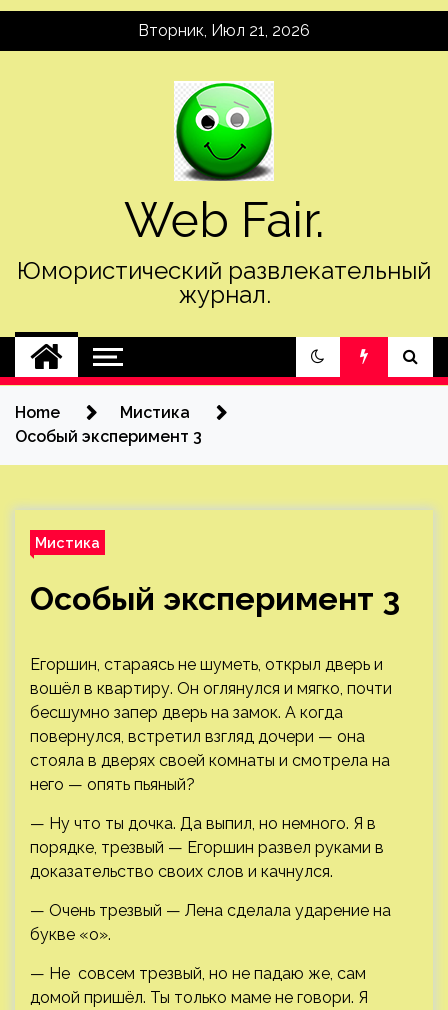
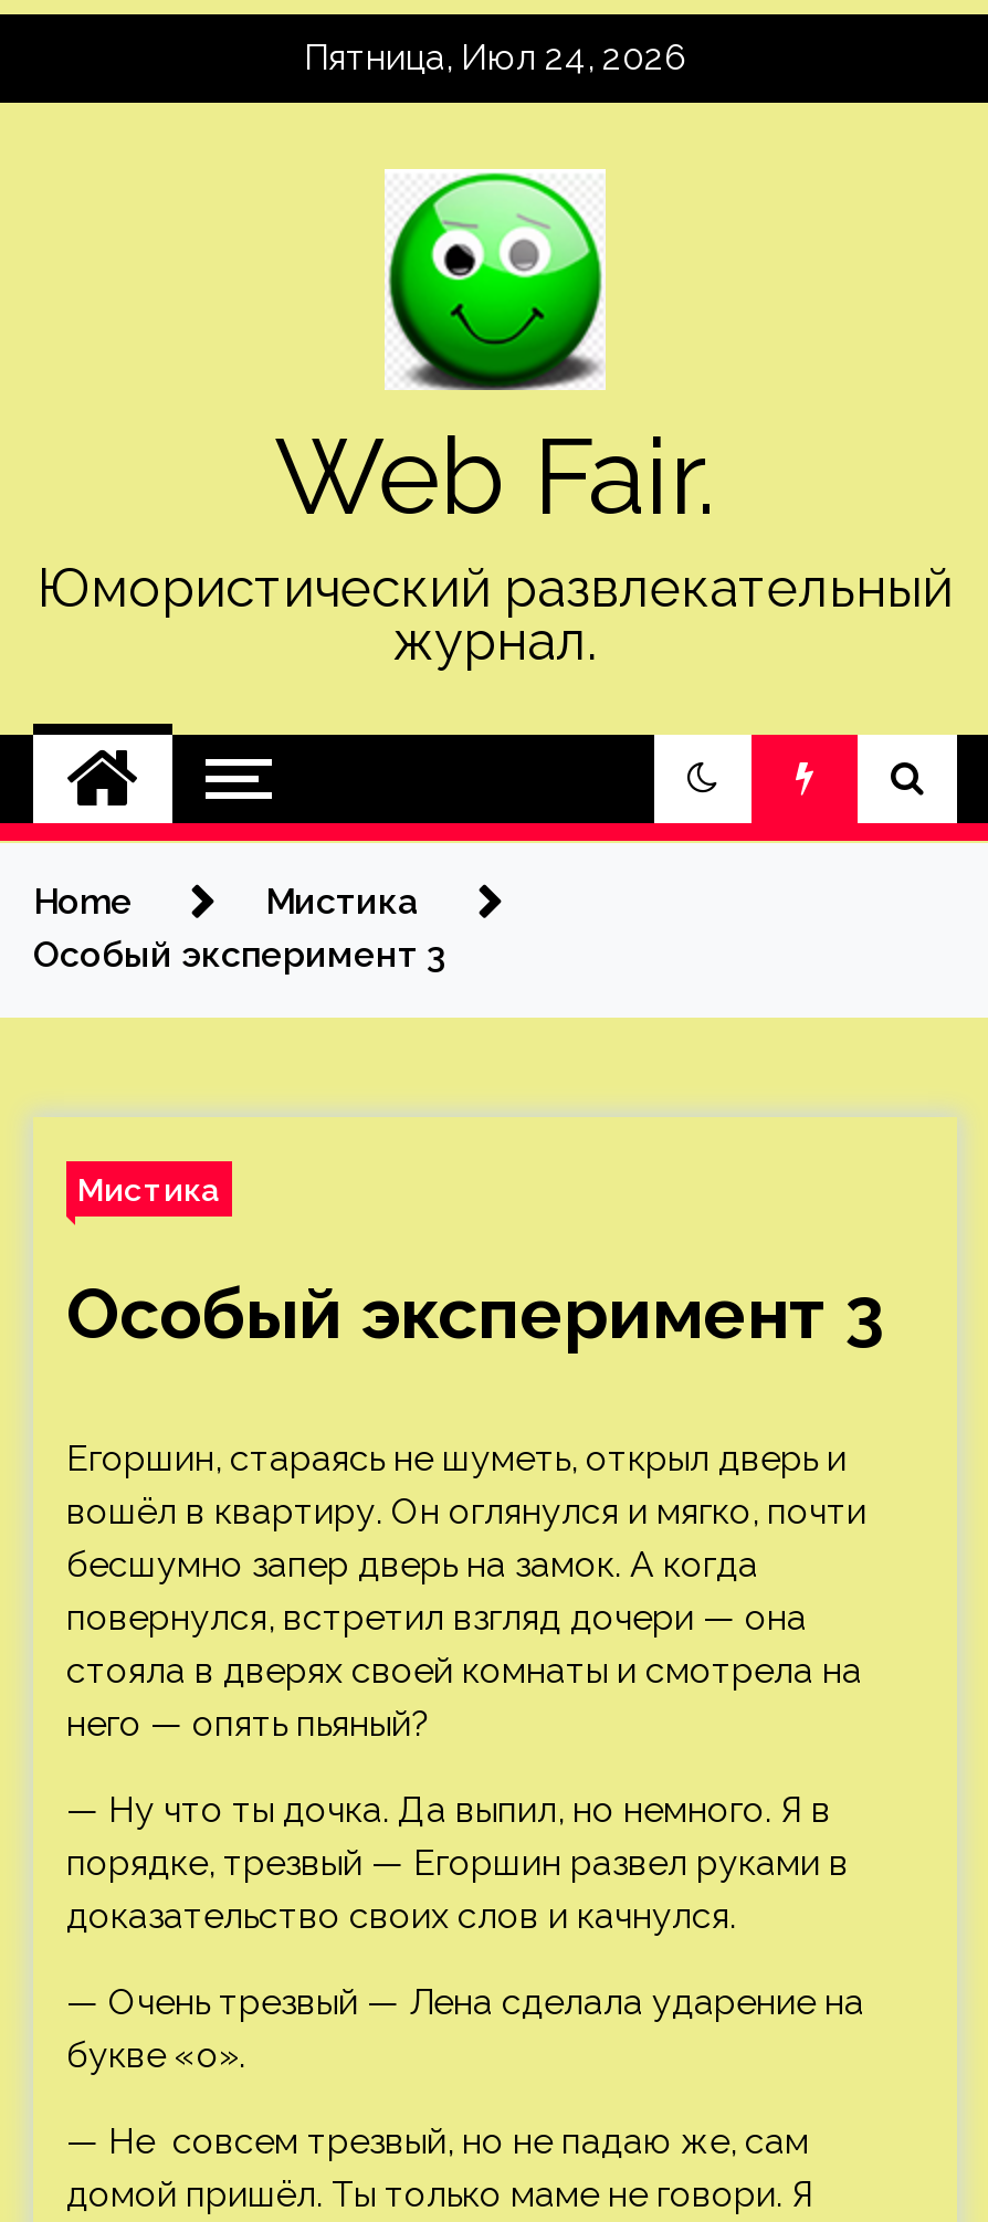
[138,21,310,40] Вторник, Июл 21, 2026 -> [304,36,686,78] Пятница, Июл 24, 2026

